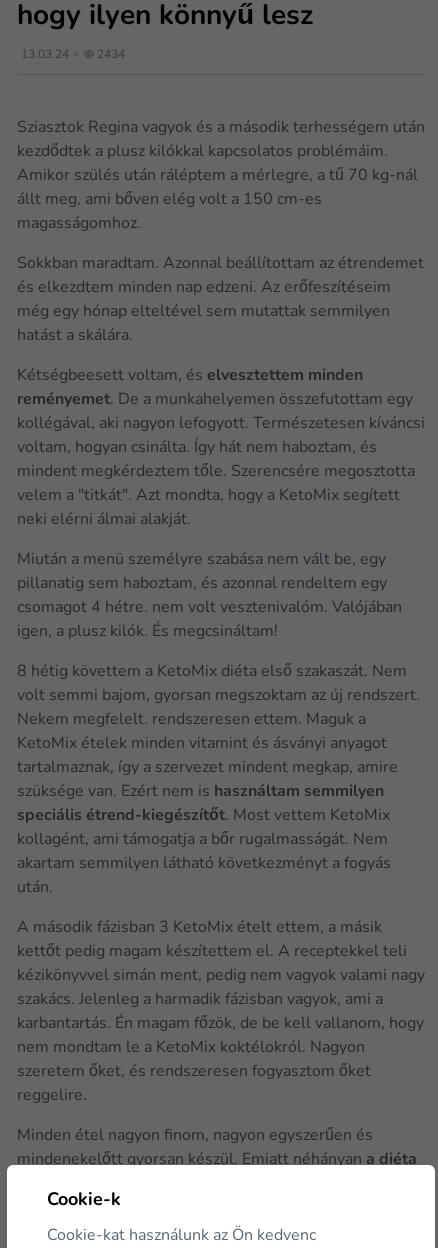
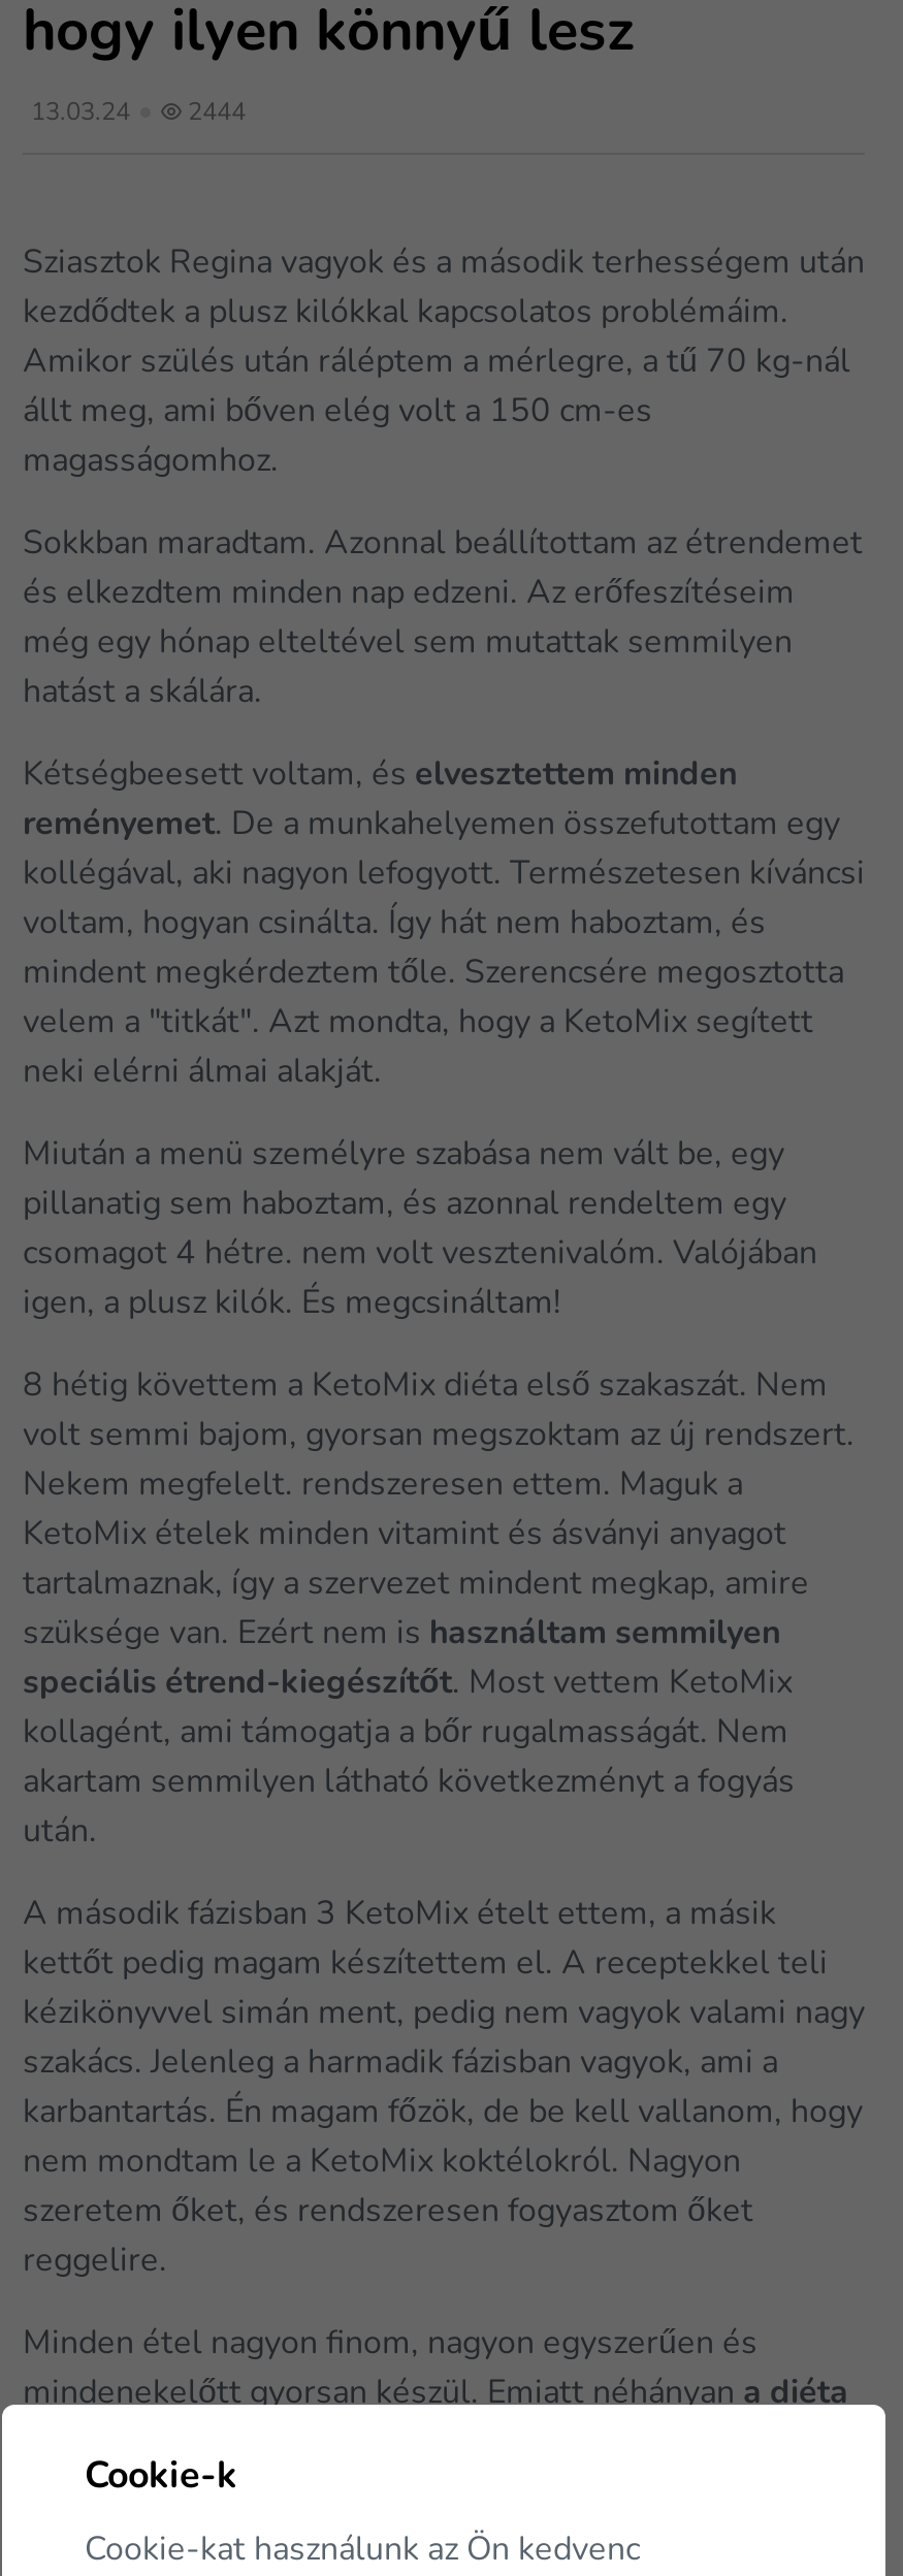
[97,49,125,61] 2434 -> [188,101,246,126] 2444

